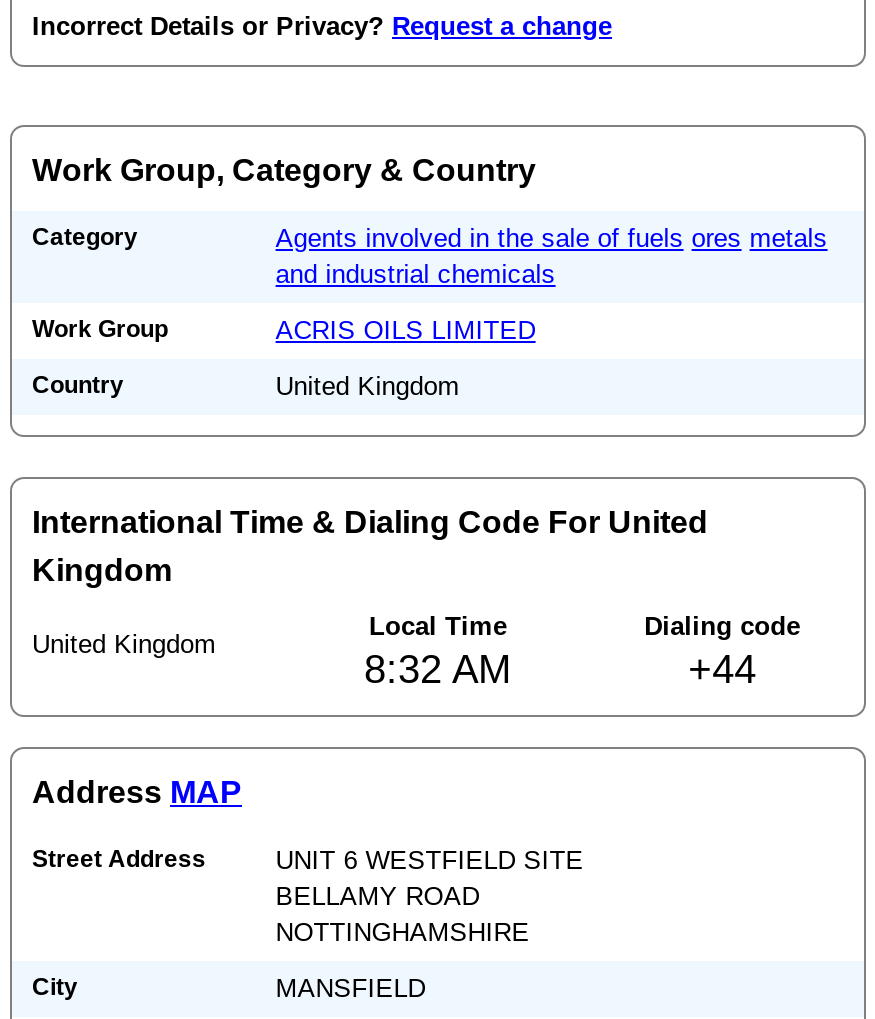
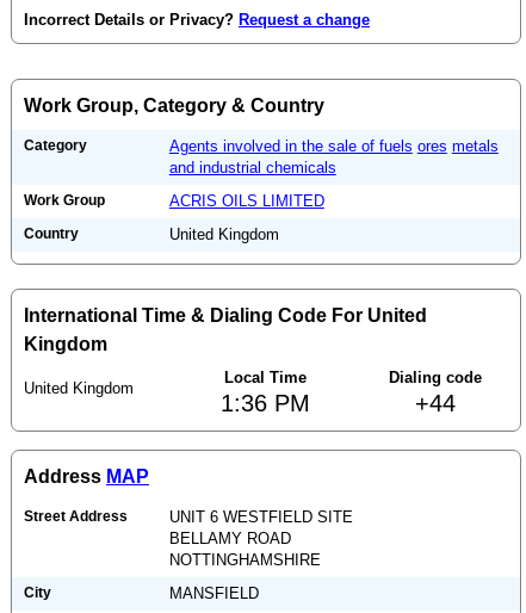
[364,647,512,691] 8:32 AM -> [221,390,311,416] 1:36 PM

